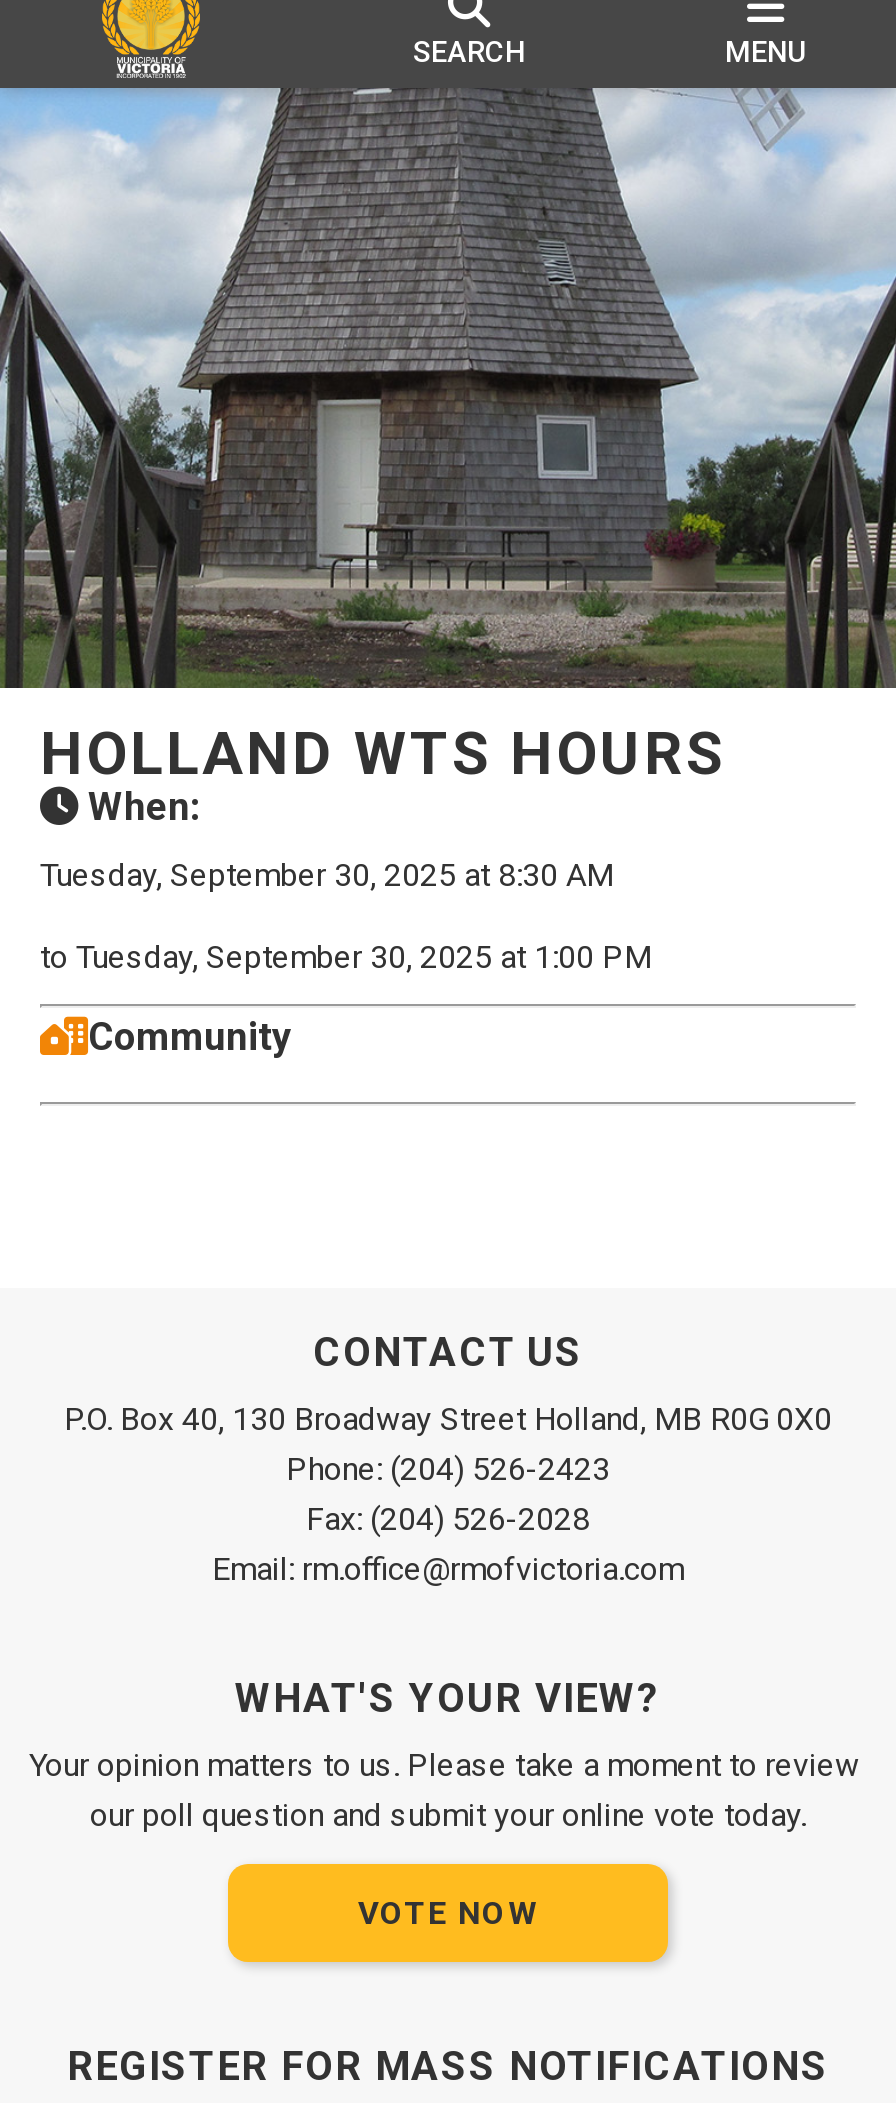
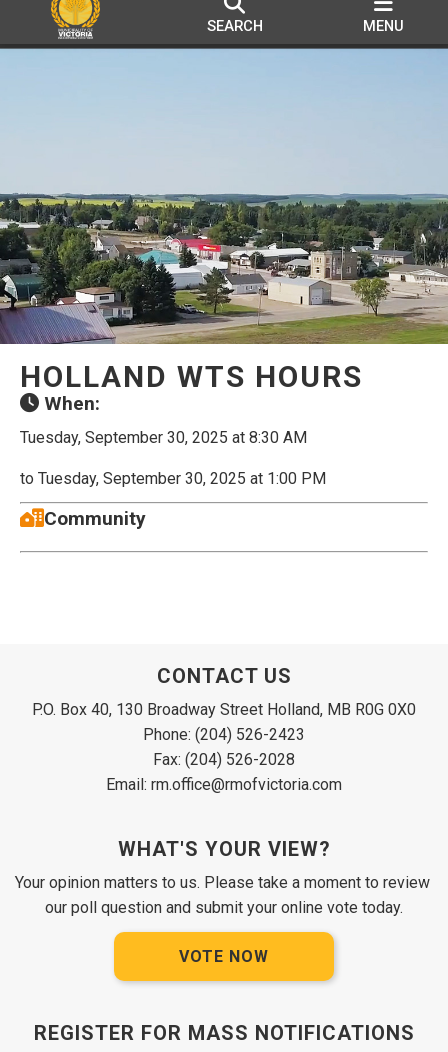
[6,86,890,690] [image] -> [3,44,445,345] [image]

